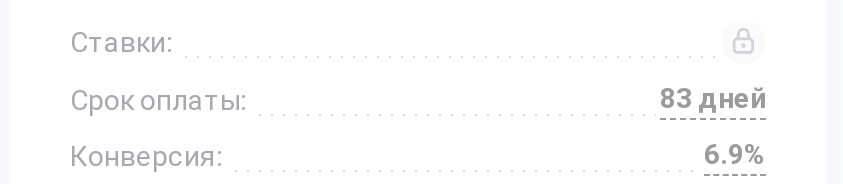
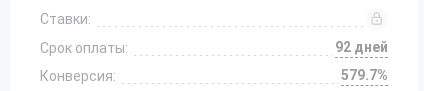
[660,82,766,114] 83 дней -> [335,39,388,55] 92 дней
[704,138,766,170] 6.9% -> [341,67,388,83] 579.7%

